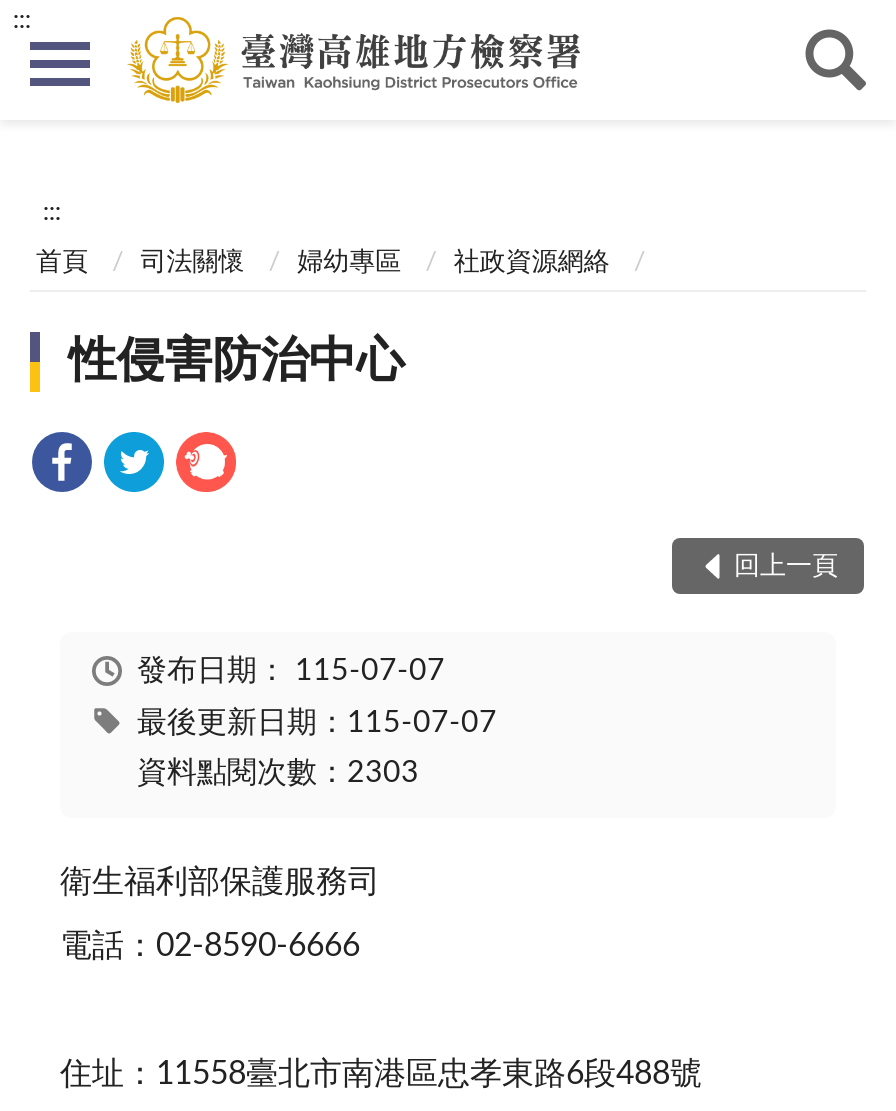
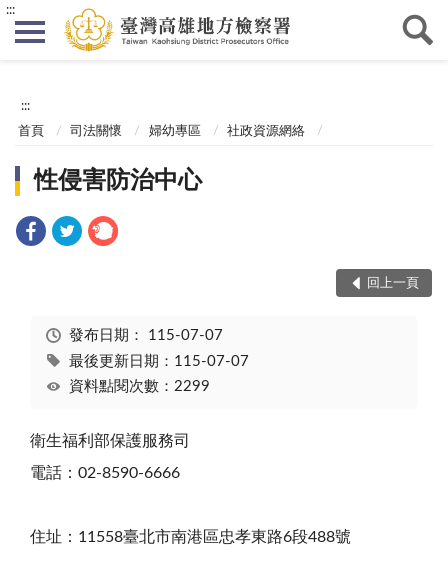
[137,759,419,789] 資料點閱次數：2303 -> [68,379,209,394] 資料點閱次數：2299

